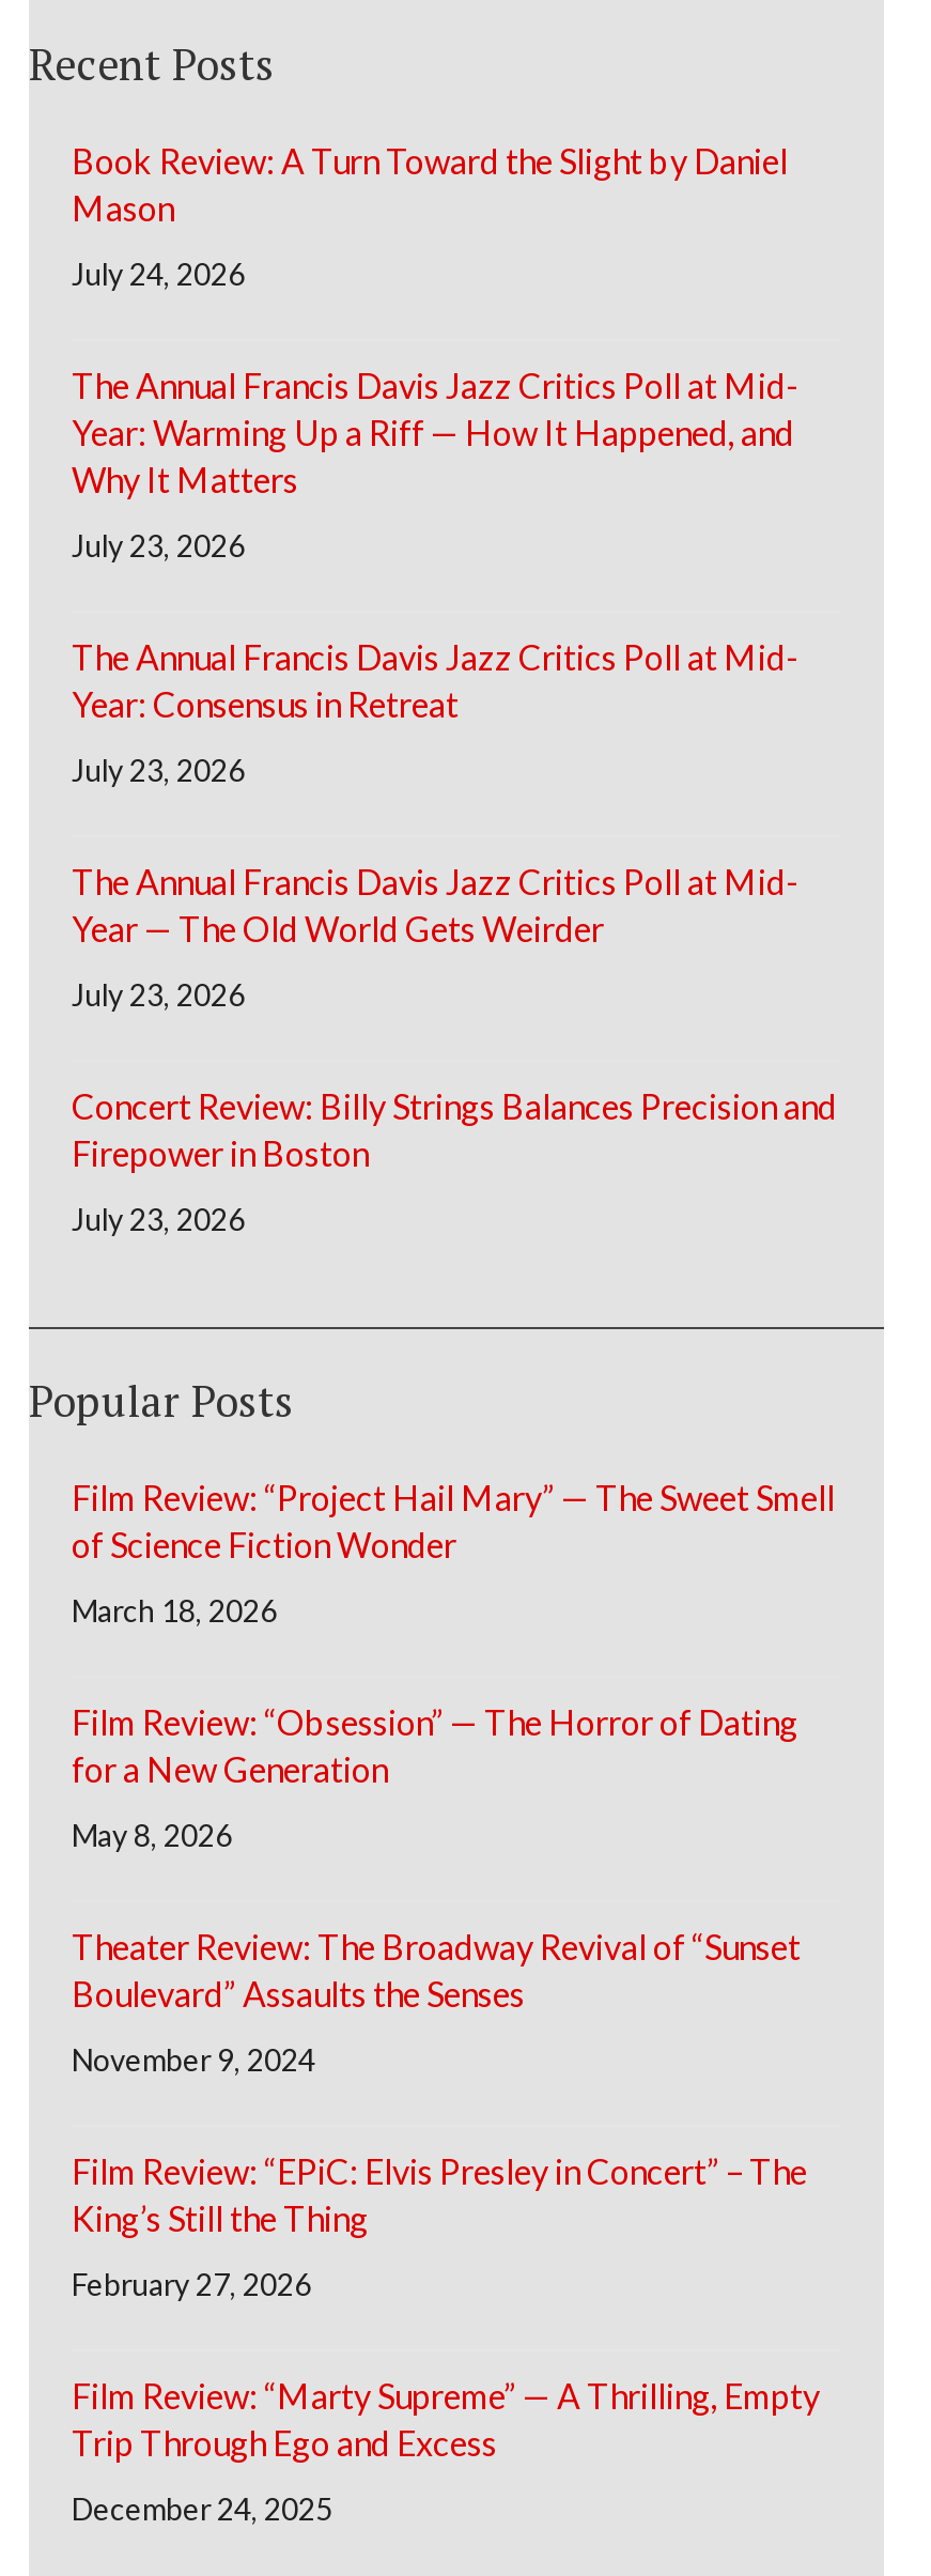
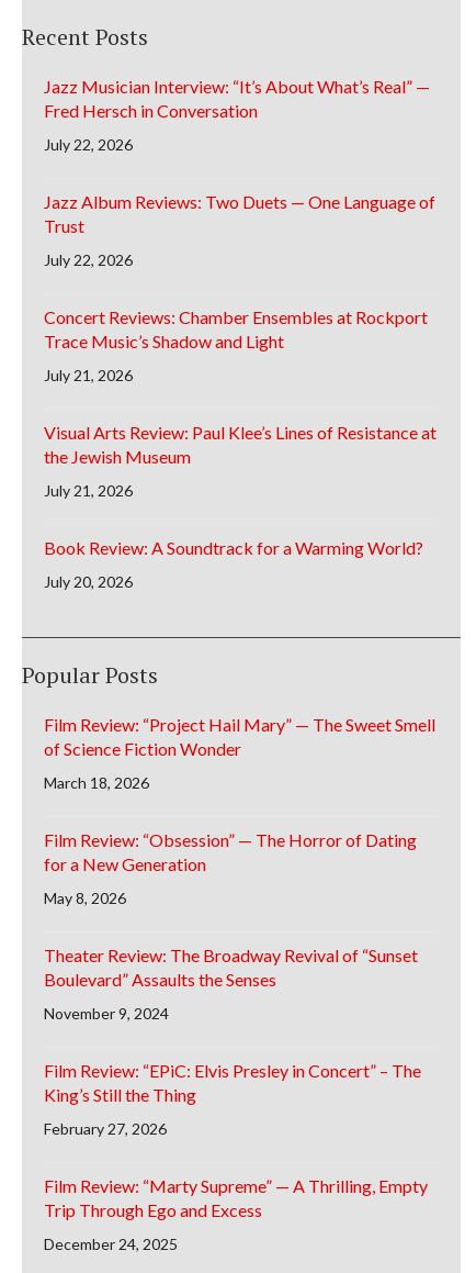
[72,139,788,227] Book Review: A Turn Toward the Slight by Daniel | Mason -> [44,75,430,120] Jazz Musician Interview: “It’s About What’s Real” — | Fred Hersch in Conversation
[72,255,245,291] July 24, 2026 -> [44,135,133,153] July 22, 2026
[72,364,798,499] The Annual Francis Davis Jazz Critics Poll at Mid- | Year: Warming Up a Riff — How It Happened, and | Why It Matters -> [44,191,435,236] Jazz Album Reviews: Two Duets — One Language of | Trust
[72,526,245,563] July 23, 2026 -> [44,250,133,269] July 22, 2026
[72,635,798,723] The Annual Francis Davis Jazz Critics Poll at Mid- | Year: Consensus in Retreat -> [44,306,428,351] Concert Reviews: Chamber Ensembles at Rockport | Trace Music’s Shadow and Light
[72,751,245,787] July 23, 2026 -> [44,365,133,384] July 21, 2026
[72,860,798,948] The Annual Francis Davis Jazz Critics Poll at Mid- | Year — The Old World Gets Weirder -> [44,421,437,466] Visual Arts Review: Paul Klee’s Lines of Resistance at | the Jewish Museum
[72,975,245,1012] July 23, 2026 -> [44,481,133,499] July 21, 2026
[72,1085,837,1172] Concert Review: Billy Strings Balances Precision and | Firepower in Boston -> [44,537,423,558] Book Review: A Soundtrack for a Warming World?
[72,1200,245,1236] July 23, 2026 -> [44,572,133,590] July 20, 2026

